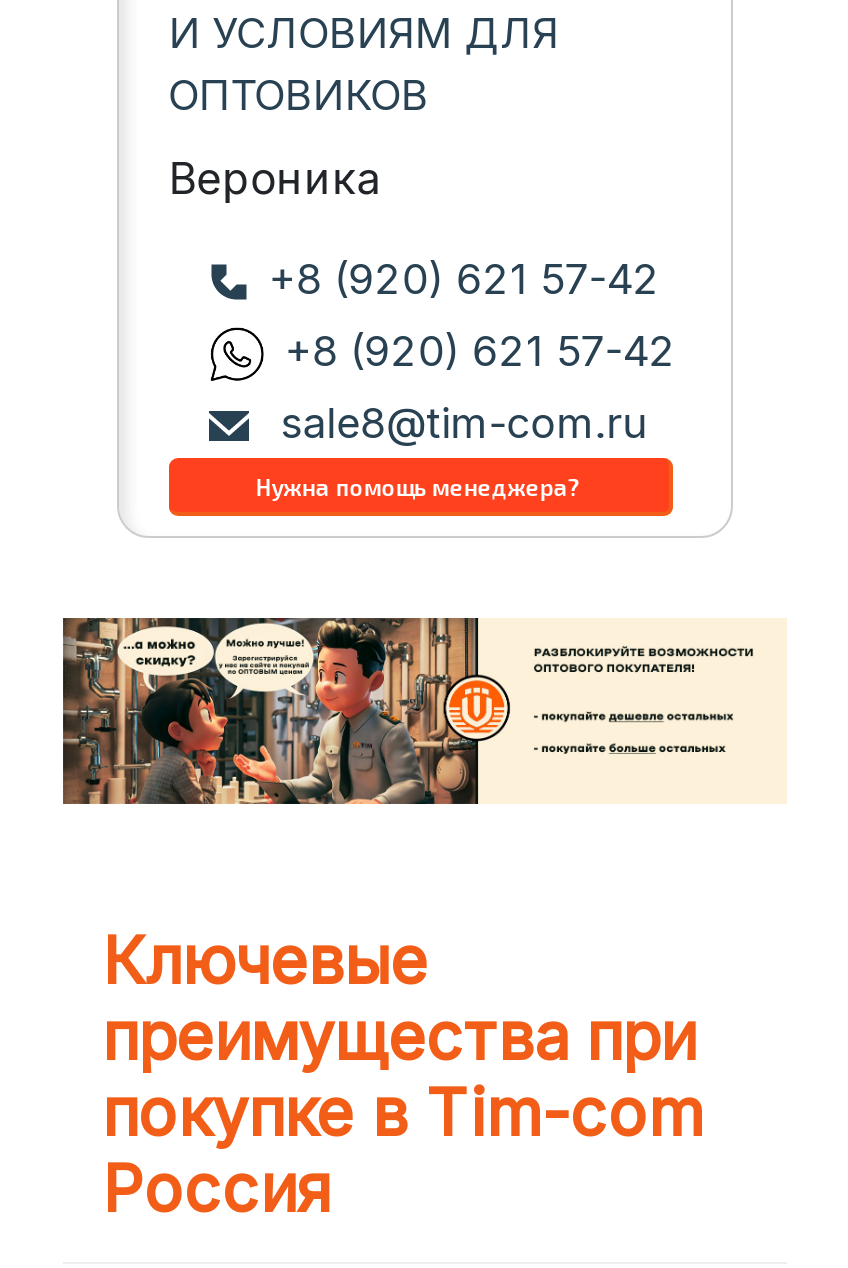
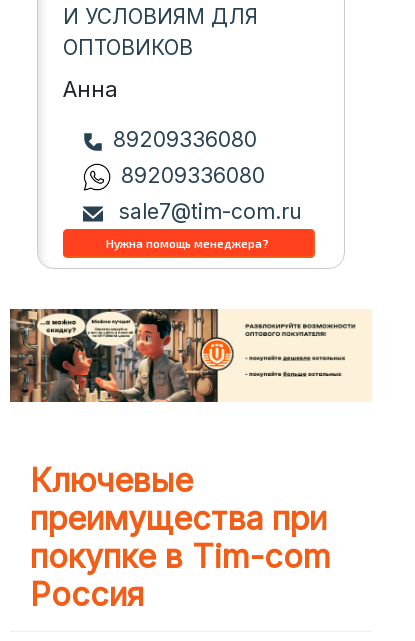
[168,153,382,205] Вероника -> [63,76,118,102] Анна
[268,255,676,449] +8 (920) 621 57-42 | +8 (920) 621 57-42 | sale8@tim-com.ru -> [113,127,302,224] 89209336080 | 89209336080 | sale7@tim-com.ru

